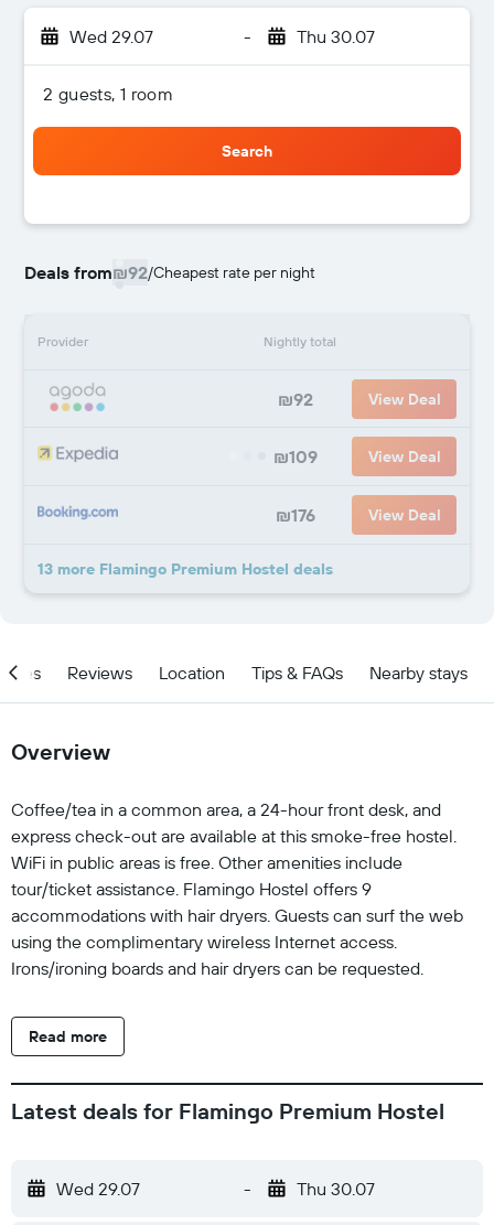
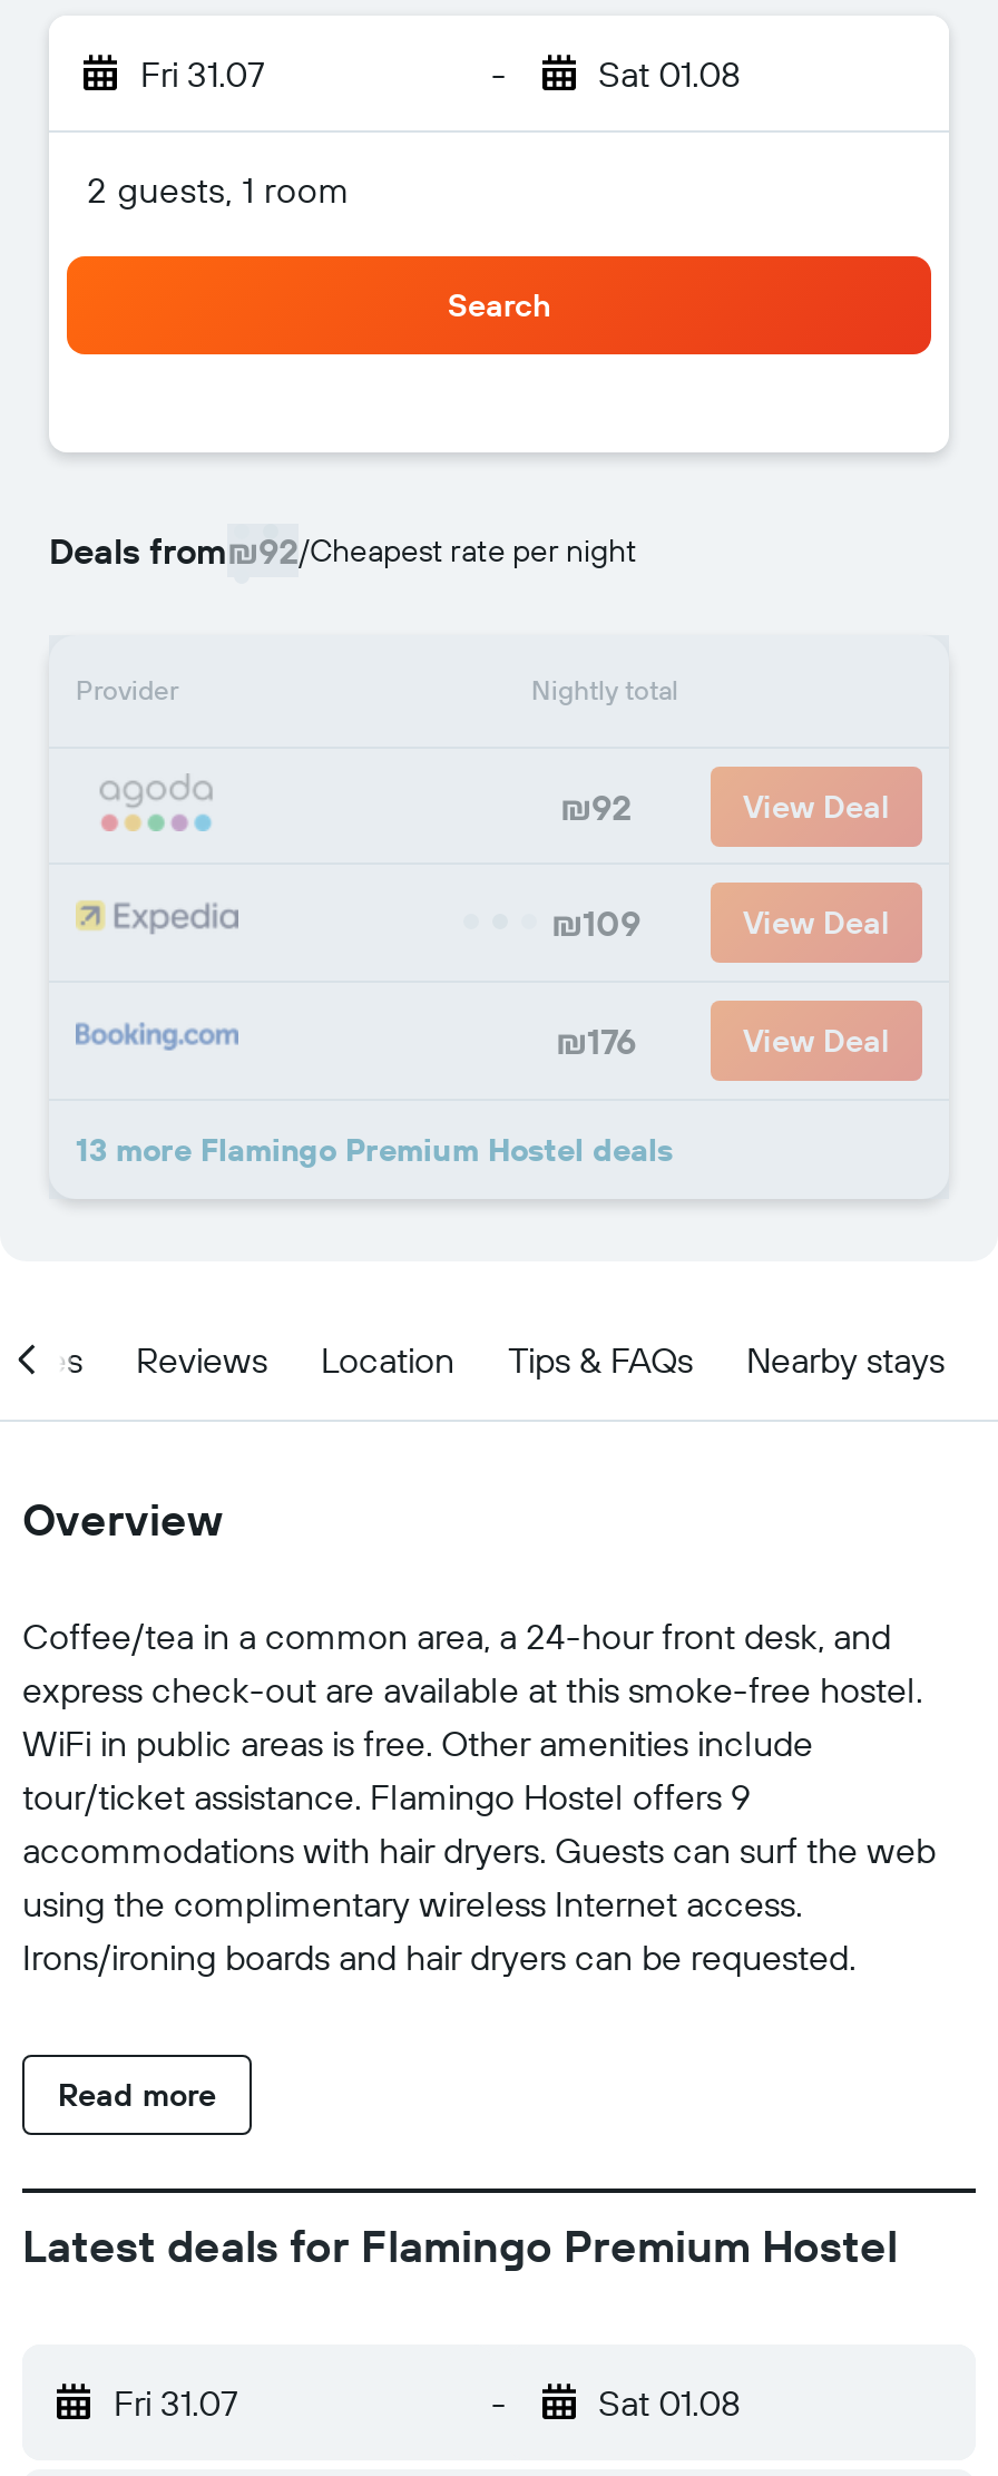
[69,25,153,47] Wed 29.07 -> [140,51,265,96] Fri 31.07
[296,25,374,47] Thu 30.07 -> [598,51,741,96] Sat 01.08
[56,1178,140,1200] Wed 29.07 -> [114,2380,238,2425] Fri 31.07
[296,1178,374,1200] Thu 30.07 -> [598,2380,741,2425] Sat 01.08

